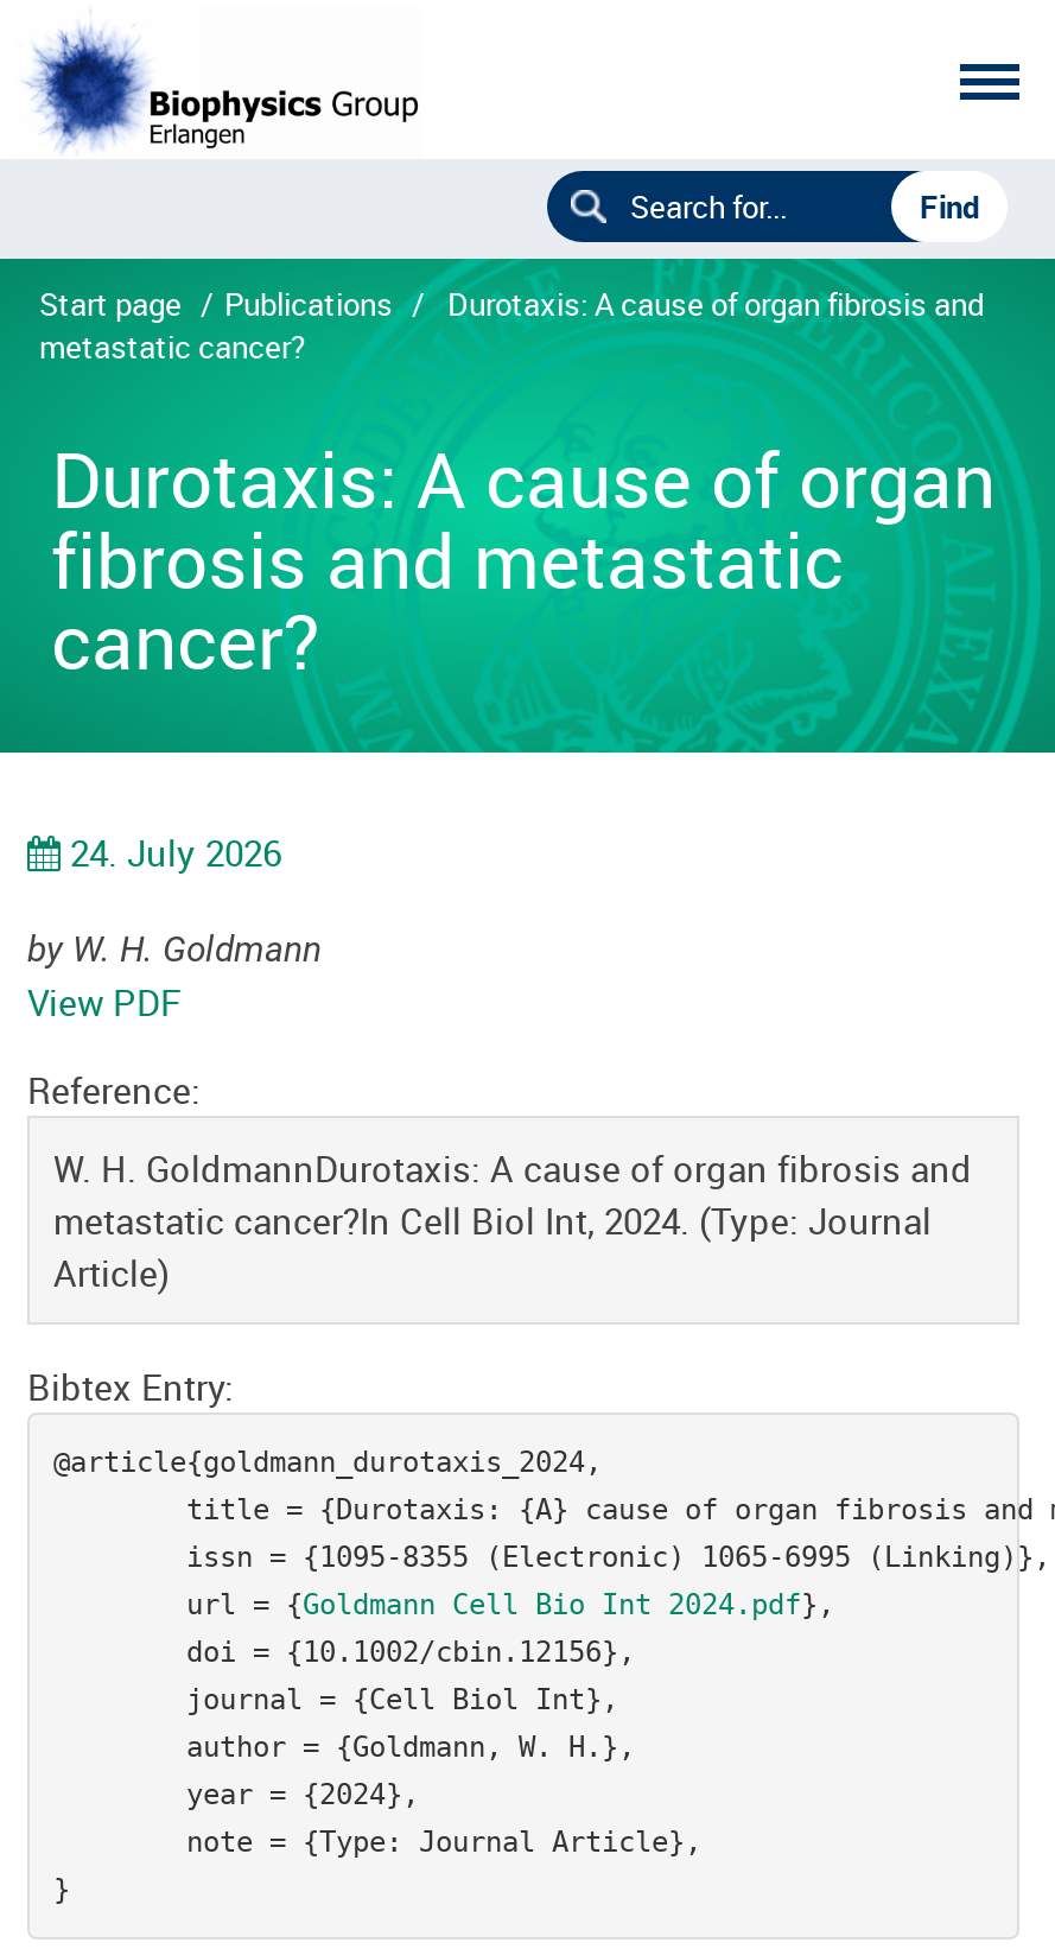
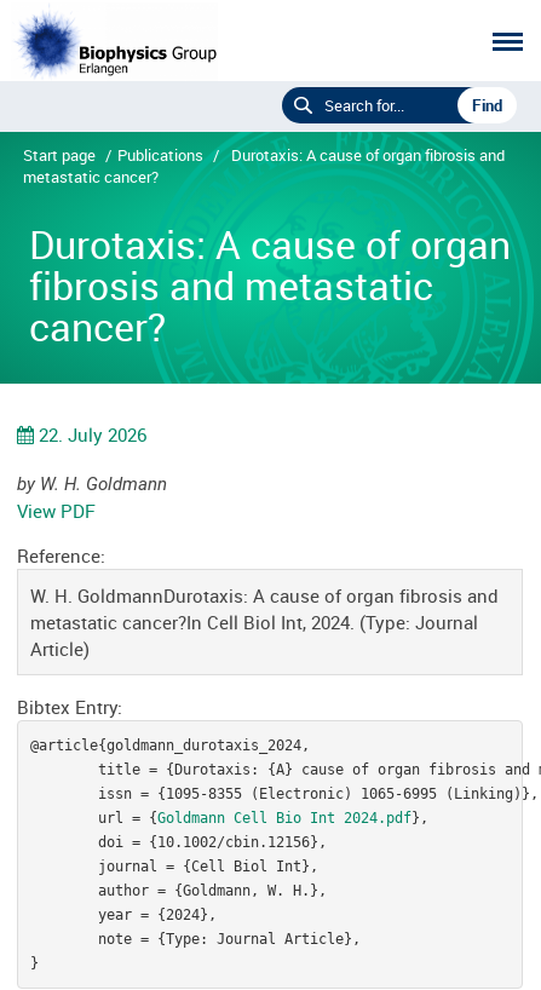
[61,829,281,876] 24. July 2026 -> [34,422,146,447] 22. July 2026

